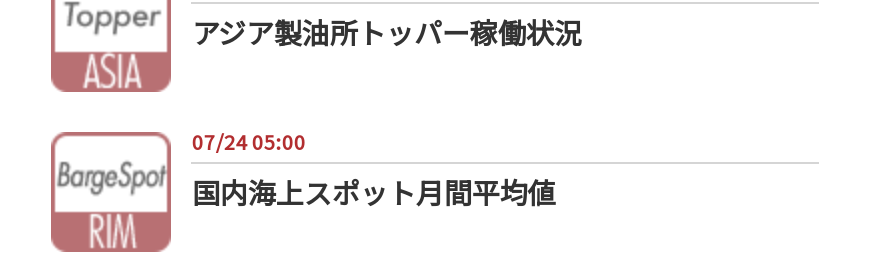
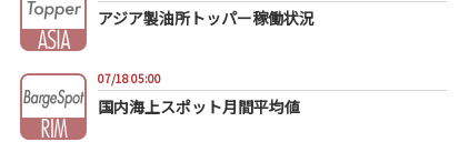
[192,126,306,156] 07/24 05:00 -> [98,70,162,87] 07/18 05:00

